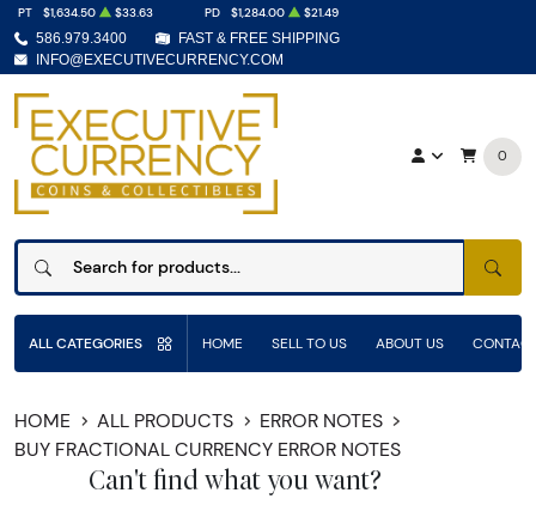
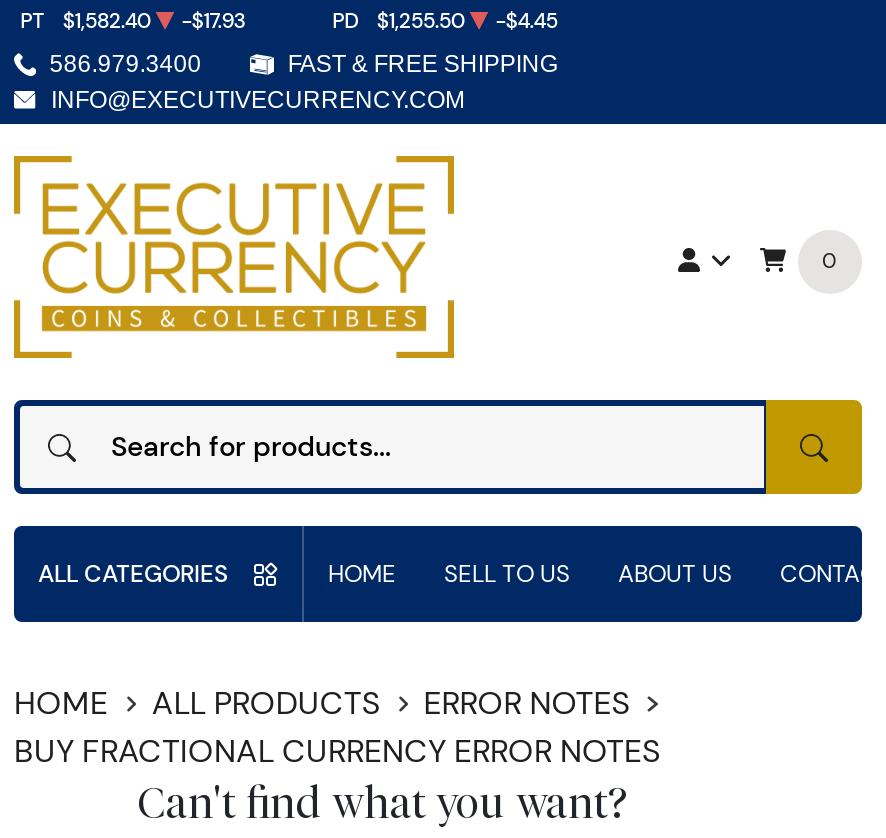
[44,5,96,20] $1,634.50 -> [63,8,151,34] $1,582.40
[115,5,153,20] $33.63 -> [182,8,246,34] -$17.93
[231,5,285,20] $1,284.00 -> [377,8,465,34] $1,255.50
[304,5,338,20] $21.49 -> [496,8,558,34] -$4.45

